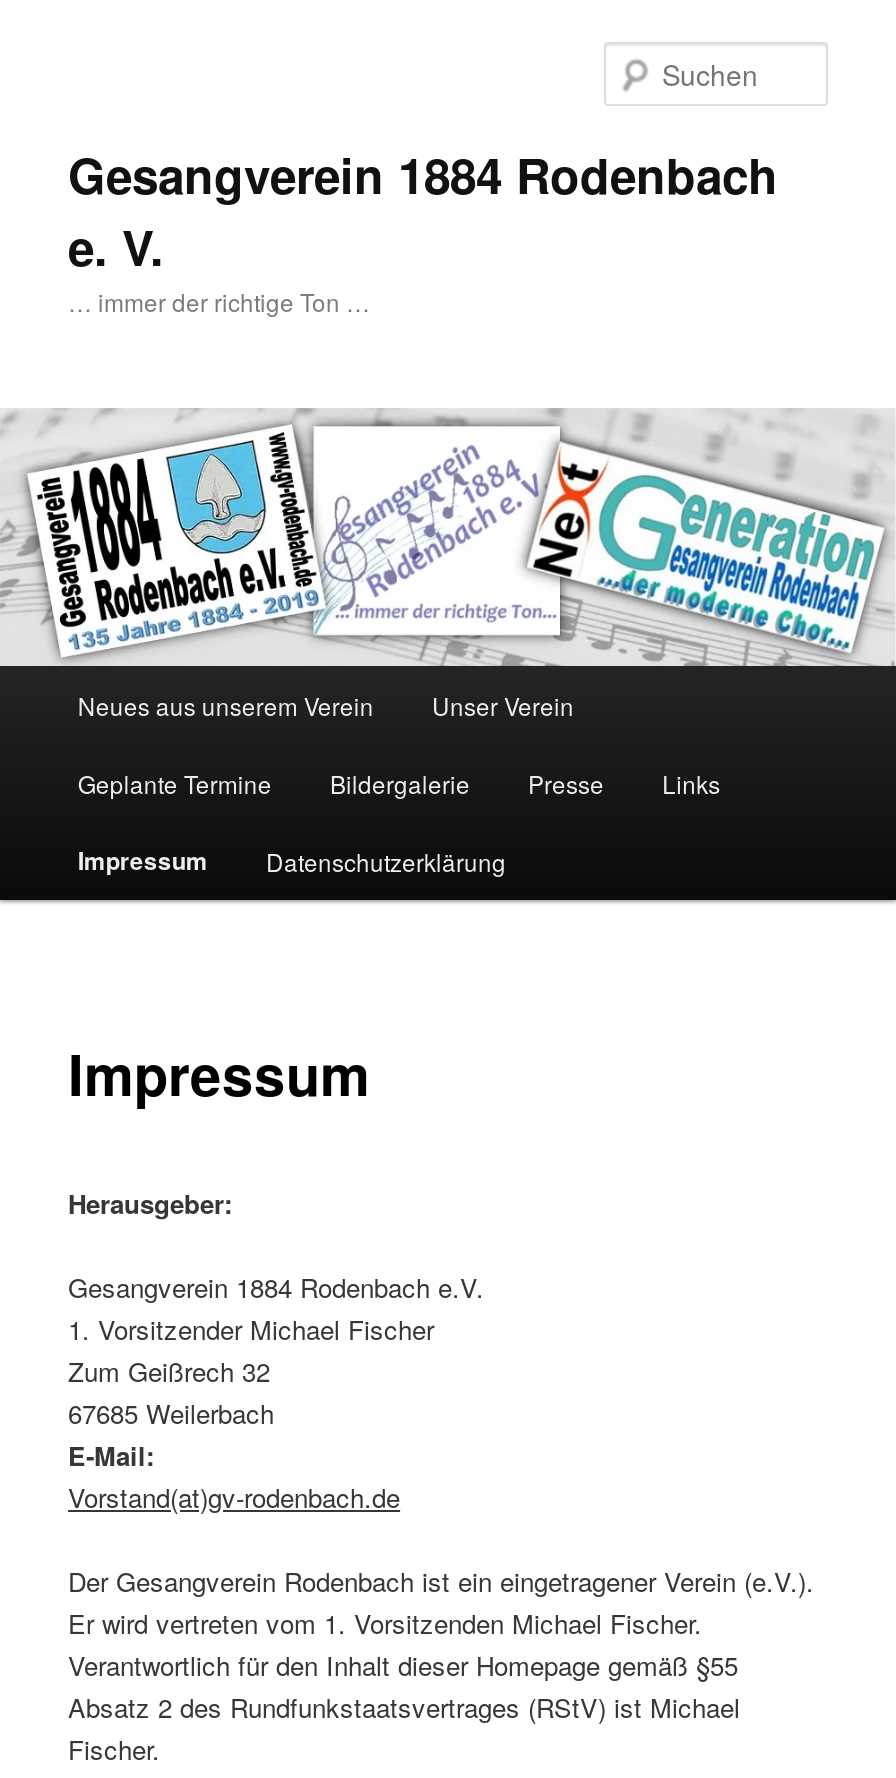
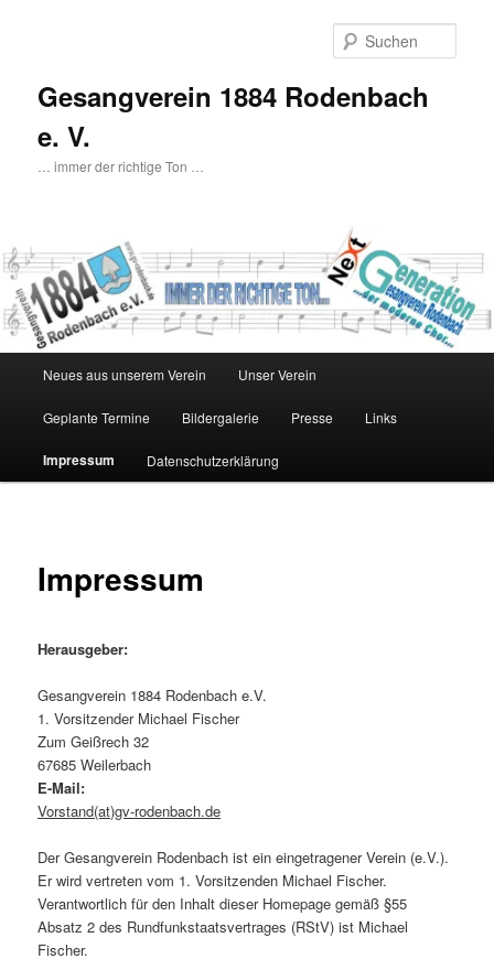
[6,408,890,666] [image] -> [3,226,491,352] [image]

